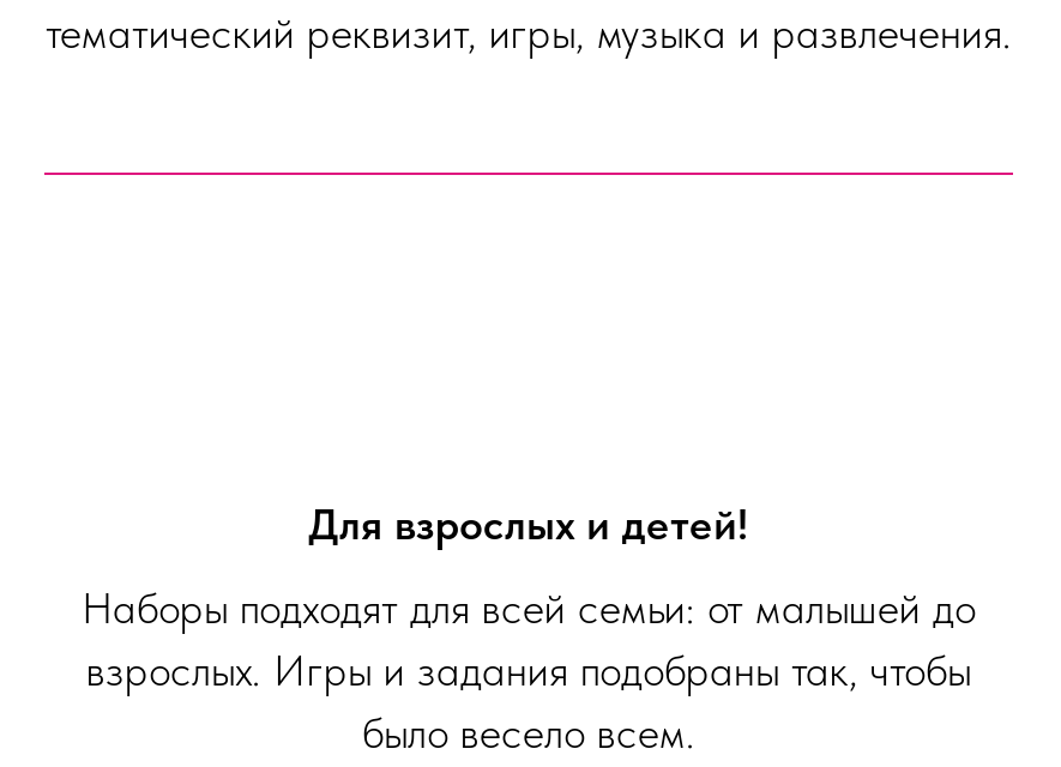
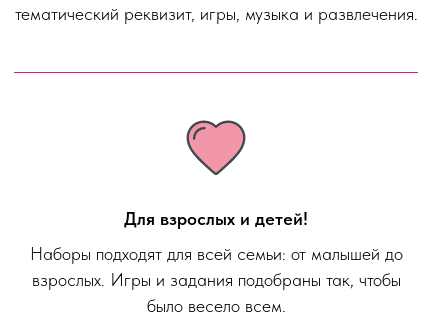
none -> [185,119,247,176] [image]

